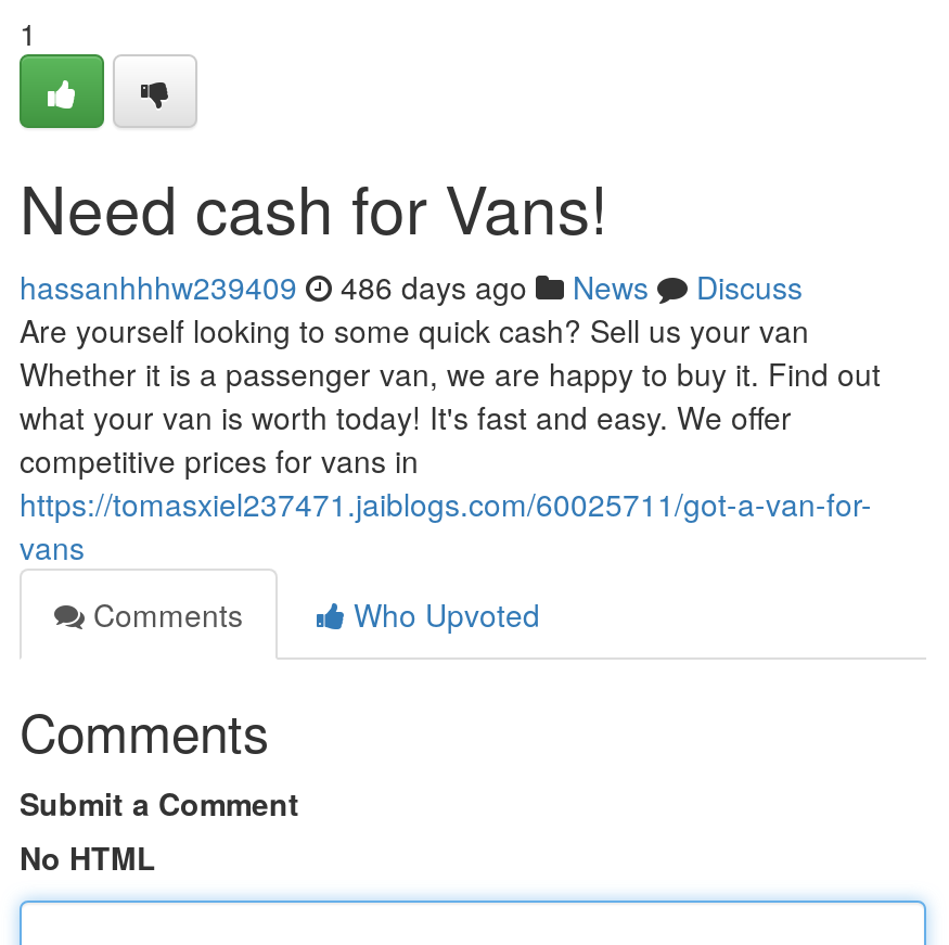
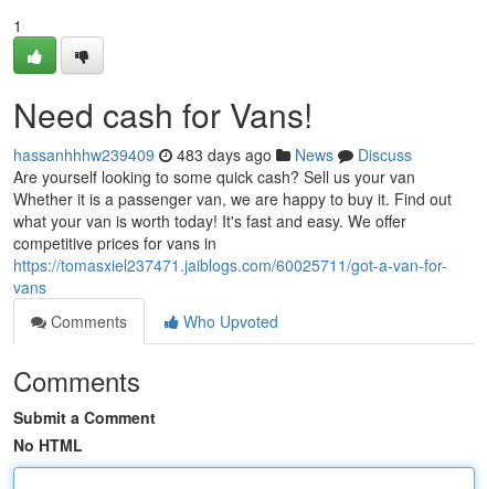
[20,265,803,308] hassanhhhw239409 486 days ago News Discuss -> [13,143,412,166] hassanhhhw239409 483 days ago News Discuss

